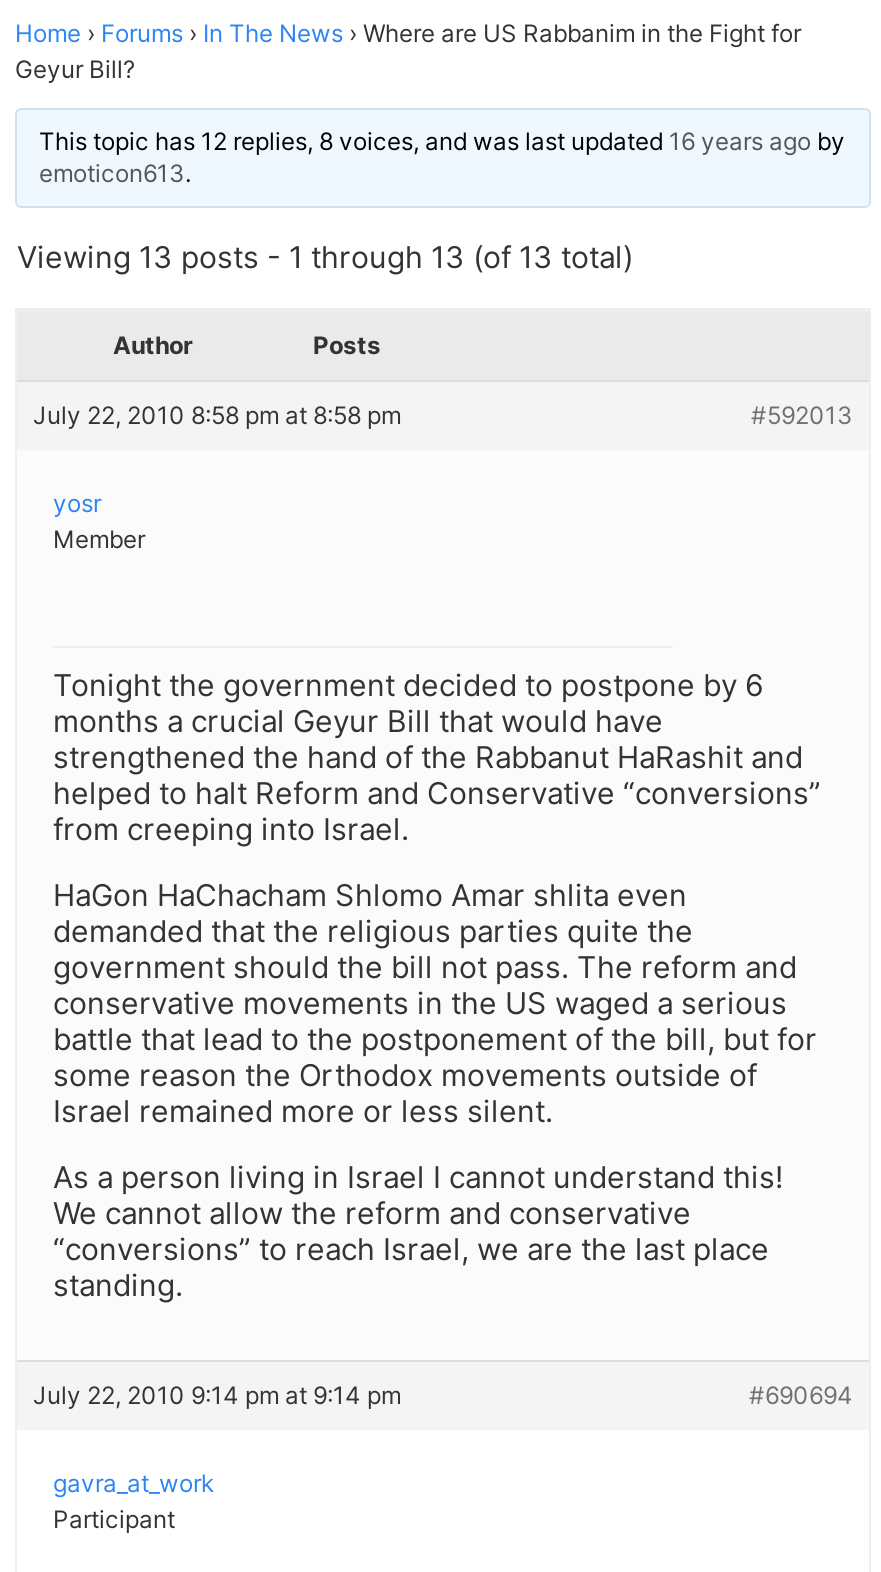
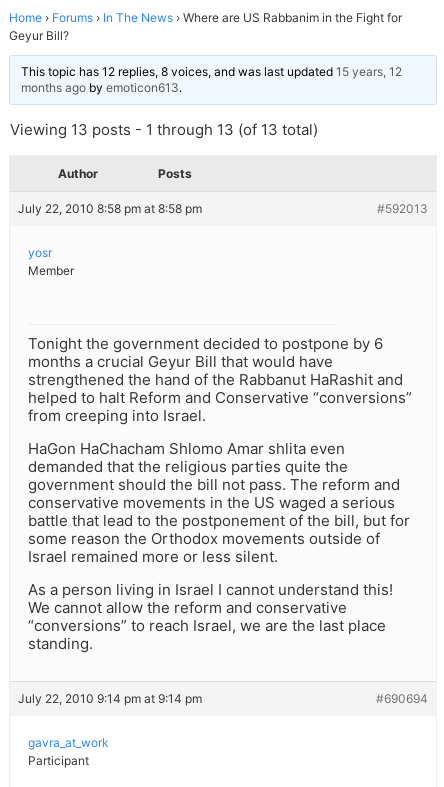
[39,126,845,188] This topic has 12 replies, 8 voices, and was last updated 16 years ago by | emoticon613. -> [21,64,402,95] This topic has 12 replies, 8 voices, and was last updated 15 years, 12 | months ago by emoticon613.

